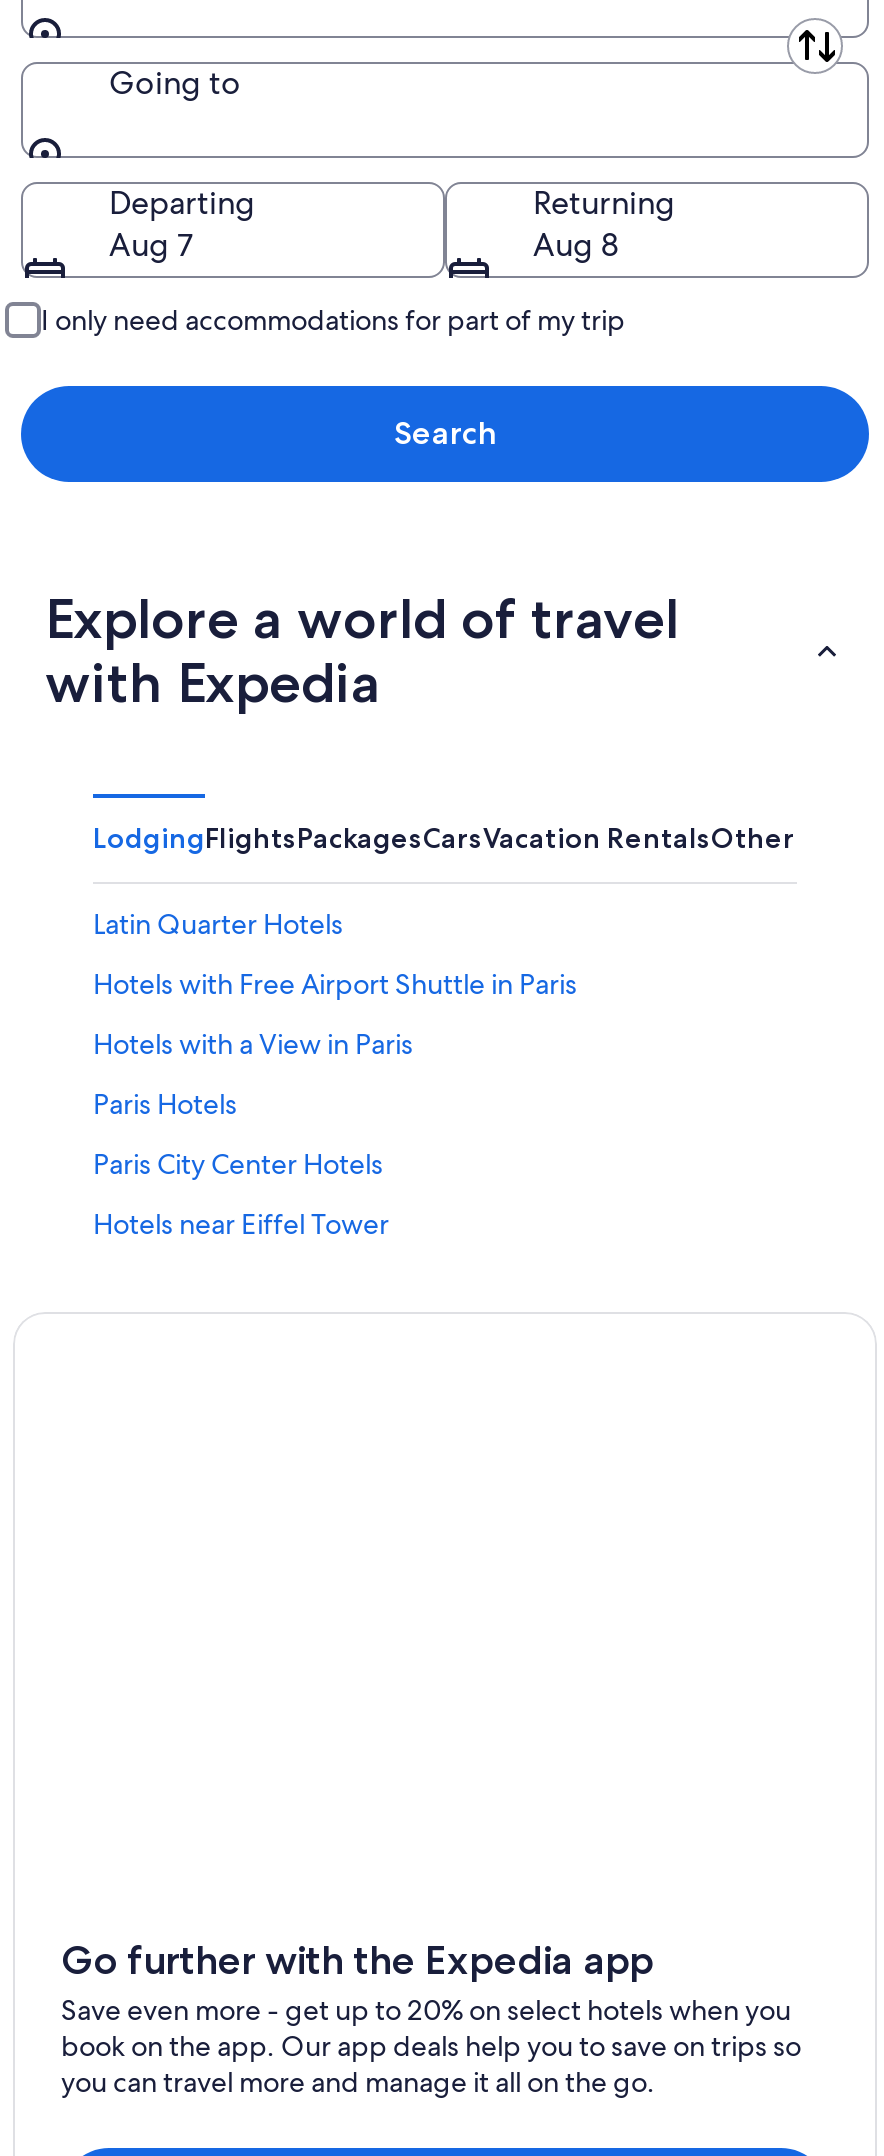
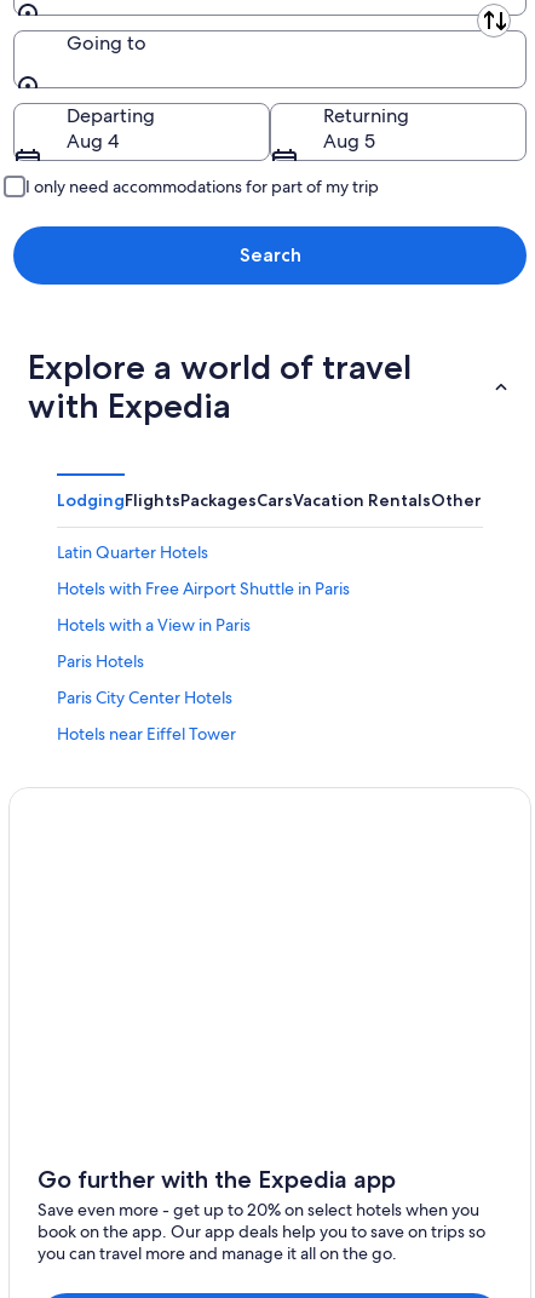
[109,223,193,265] Aug 7 -> [67,128,119,153] Aug 4
[533,223,619,265] Aug 8 -> [323,128,375,153] Aug 5

